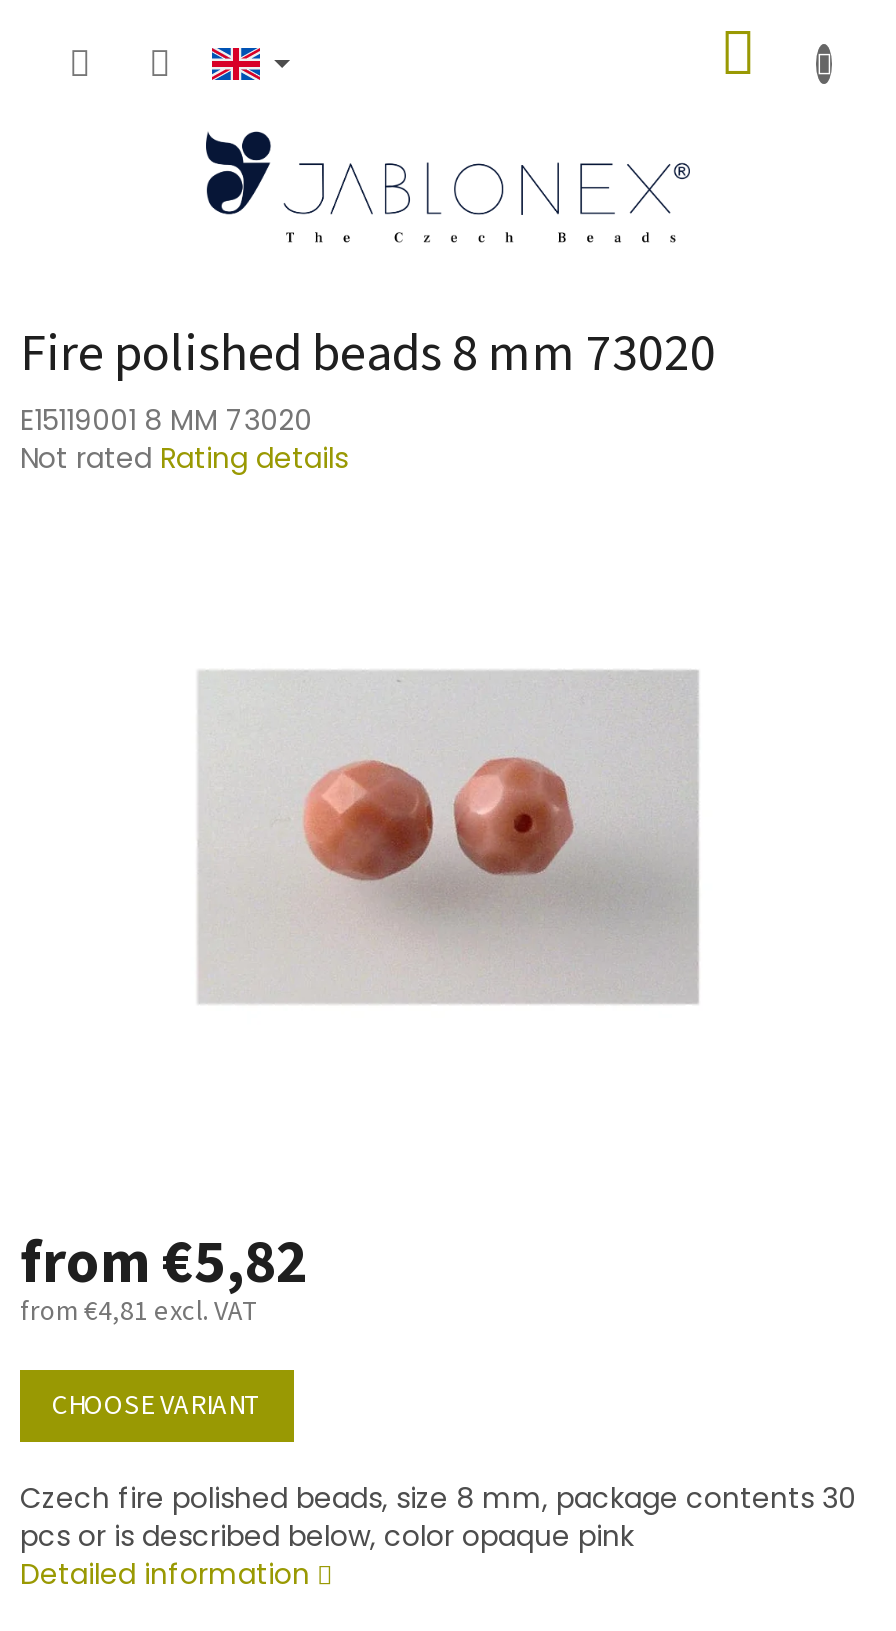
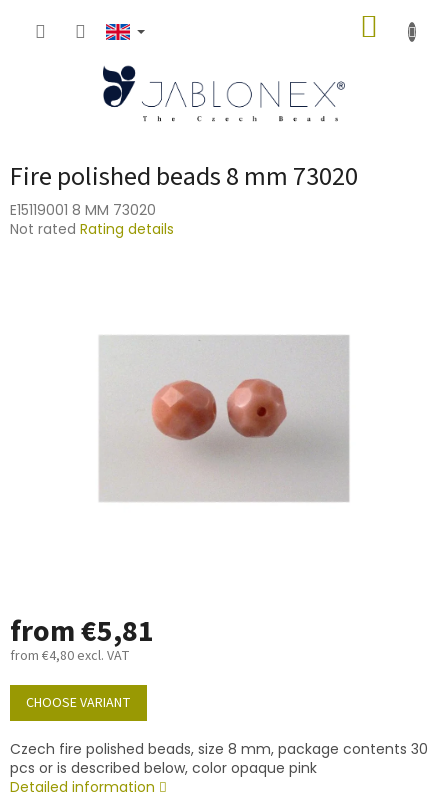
[20,1221,308,1307] from €5,82 -> [10,610,154,653] from €5,81
[20,1293,260,1333] from €4,81 excl. VAT -> [10,646,130,666] from €4,80 excl. VAT

